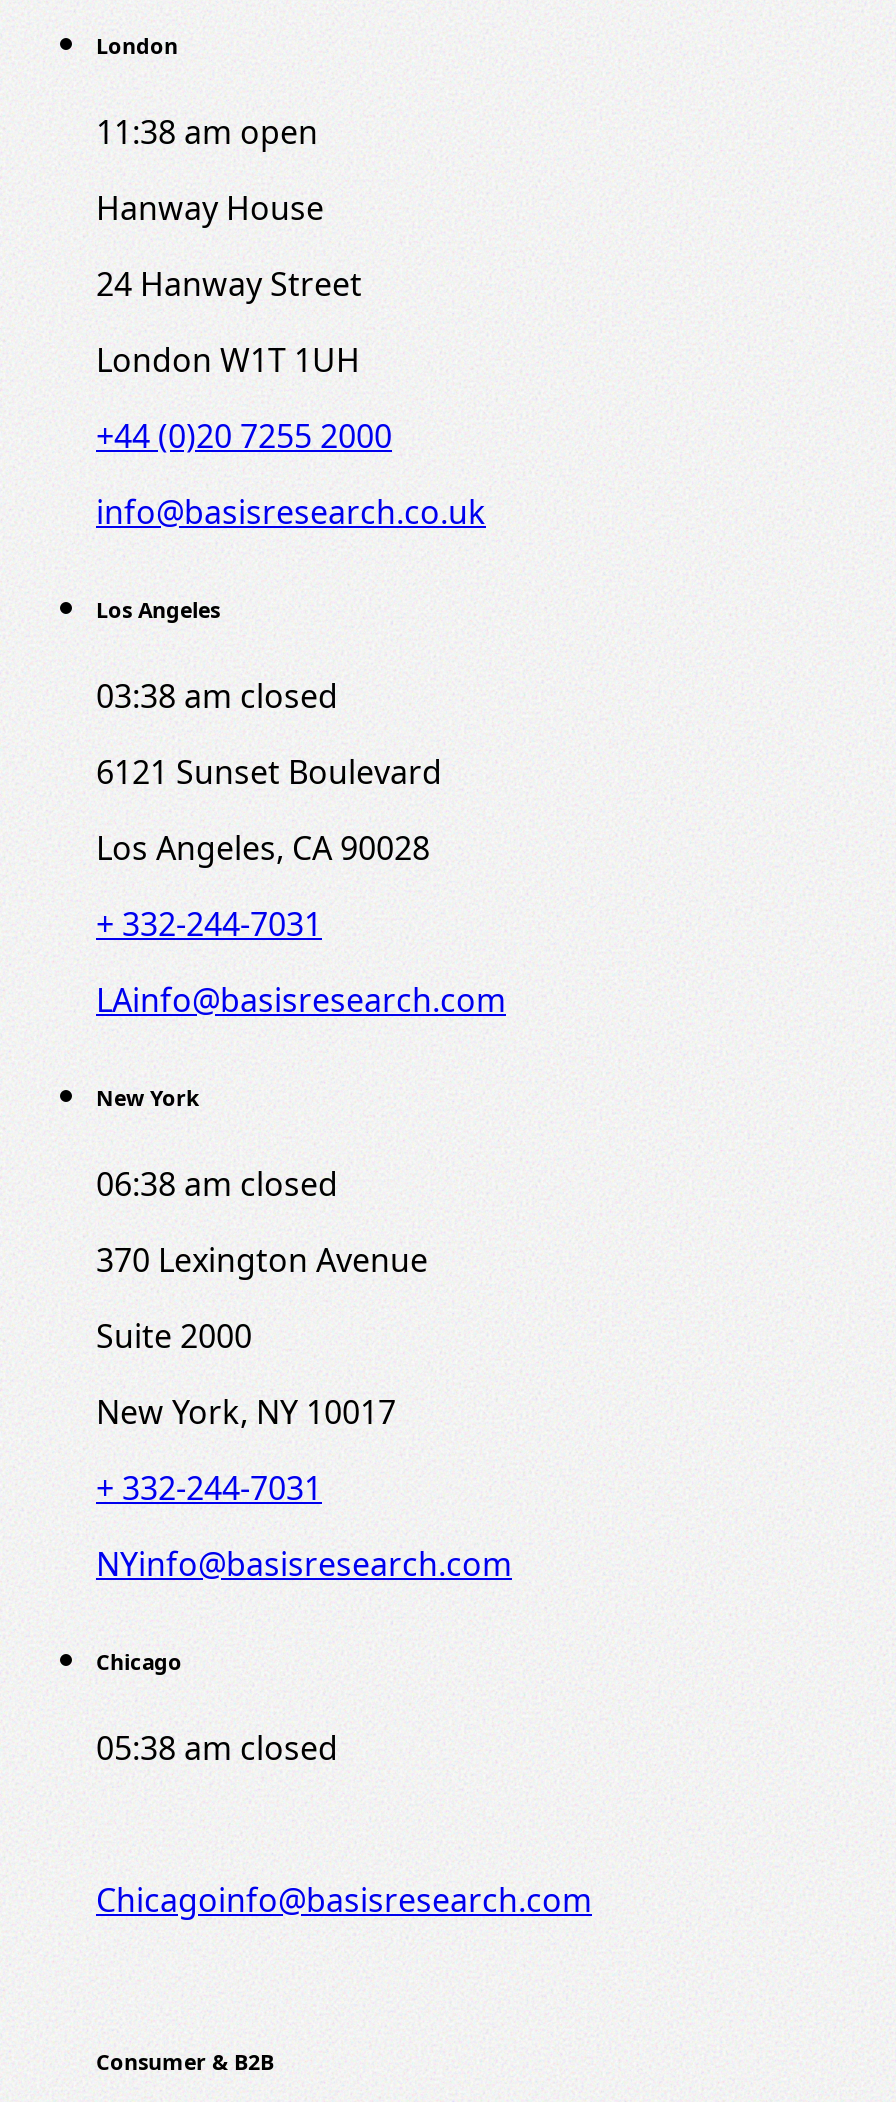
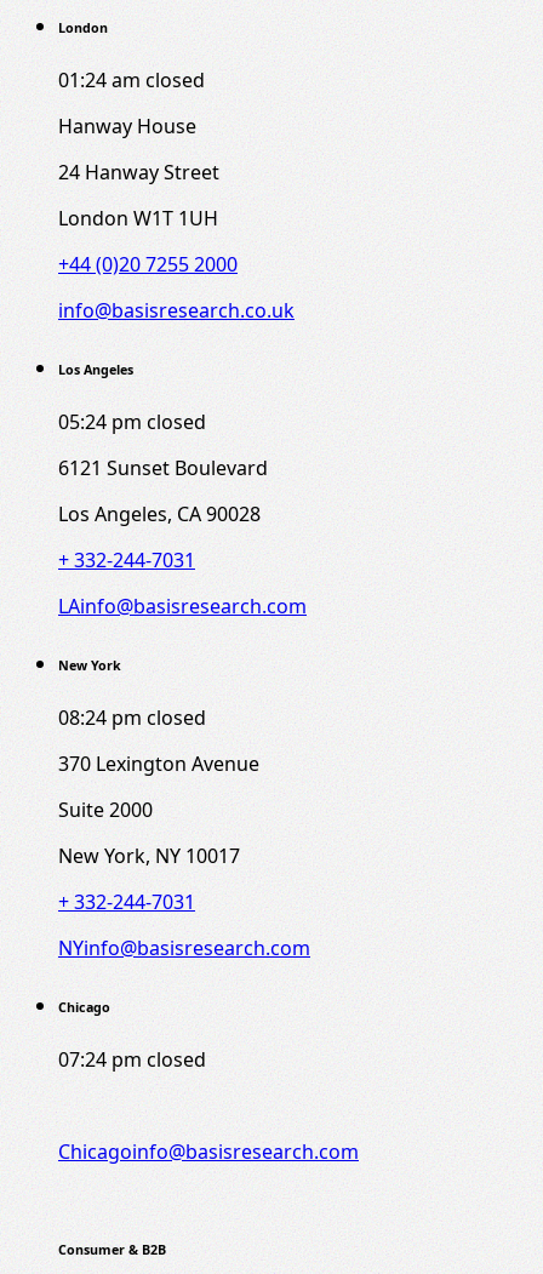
[96,110,318,154] 11:38 am open -> [58,67,205,93] 01:24 am closed
[96,674,338,718] 03:38 am closed -> [58,409,206,435] 05:24 pm closed
[96,1162,338,1206] 06:38 am closed -> [58,704,206,731] 08:24 pm closed
[96,1726,338,1770] 05:38 am closed -> [58,1046,206,1073] 07:24 pm closed

